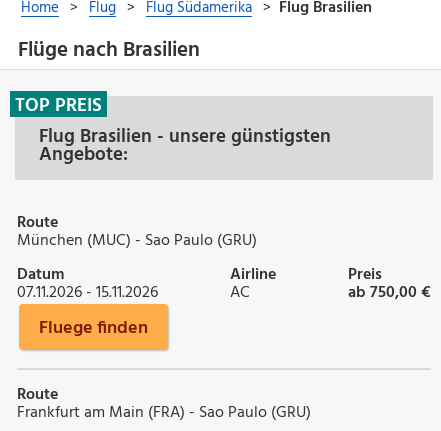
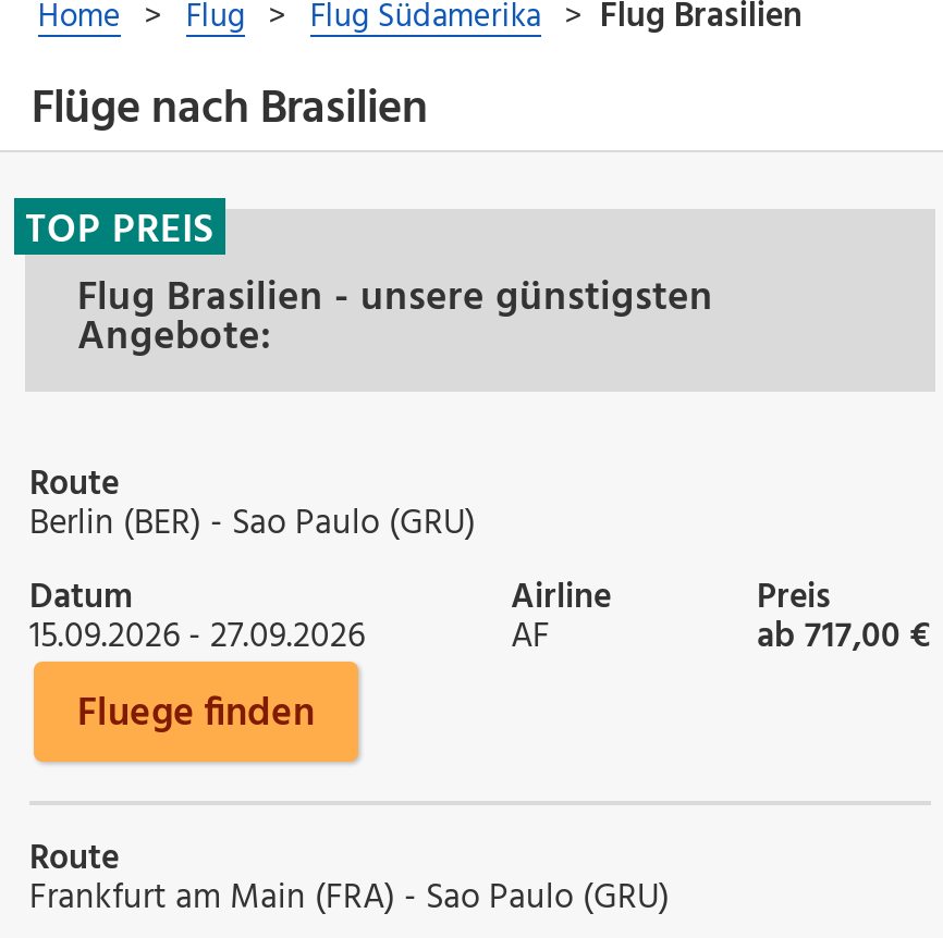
[17,228,257,254] München (MUC) - Sao Paulo (GRU) -> [29,496,476,553] Berlin (BER) - Sao Paulo (GRU)
[17,280,158,306] 07.11.2026 - 15.11.2026 -> [29,609,365,666] 15.09.2026 - 27.09.2026
[230,280,250,306] AC -> [511,609,550,666] AF
[348,280,431,306] ab 750,00 € -> [757,609,931,666] ab 717,00 €

